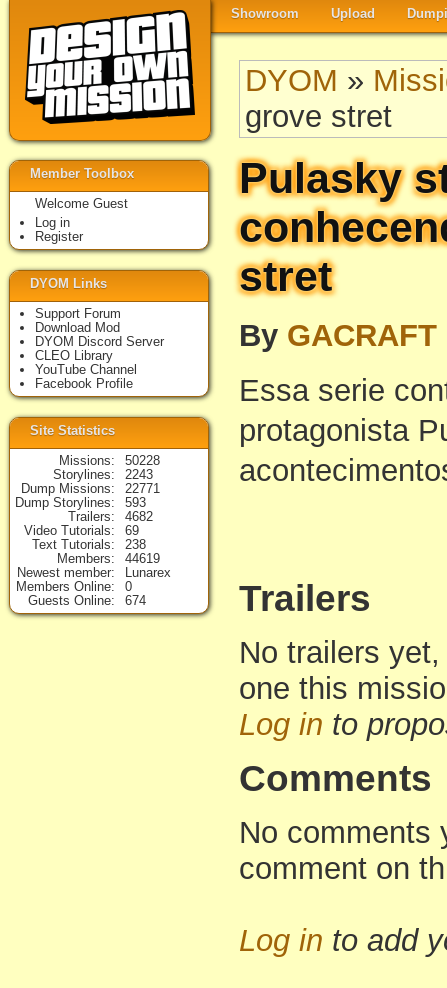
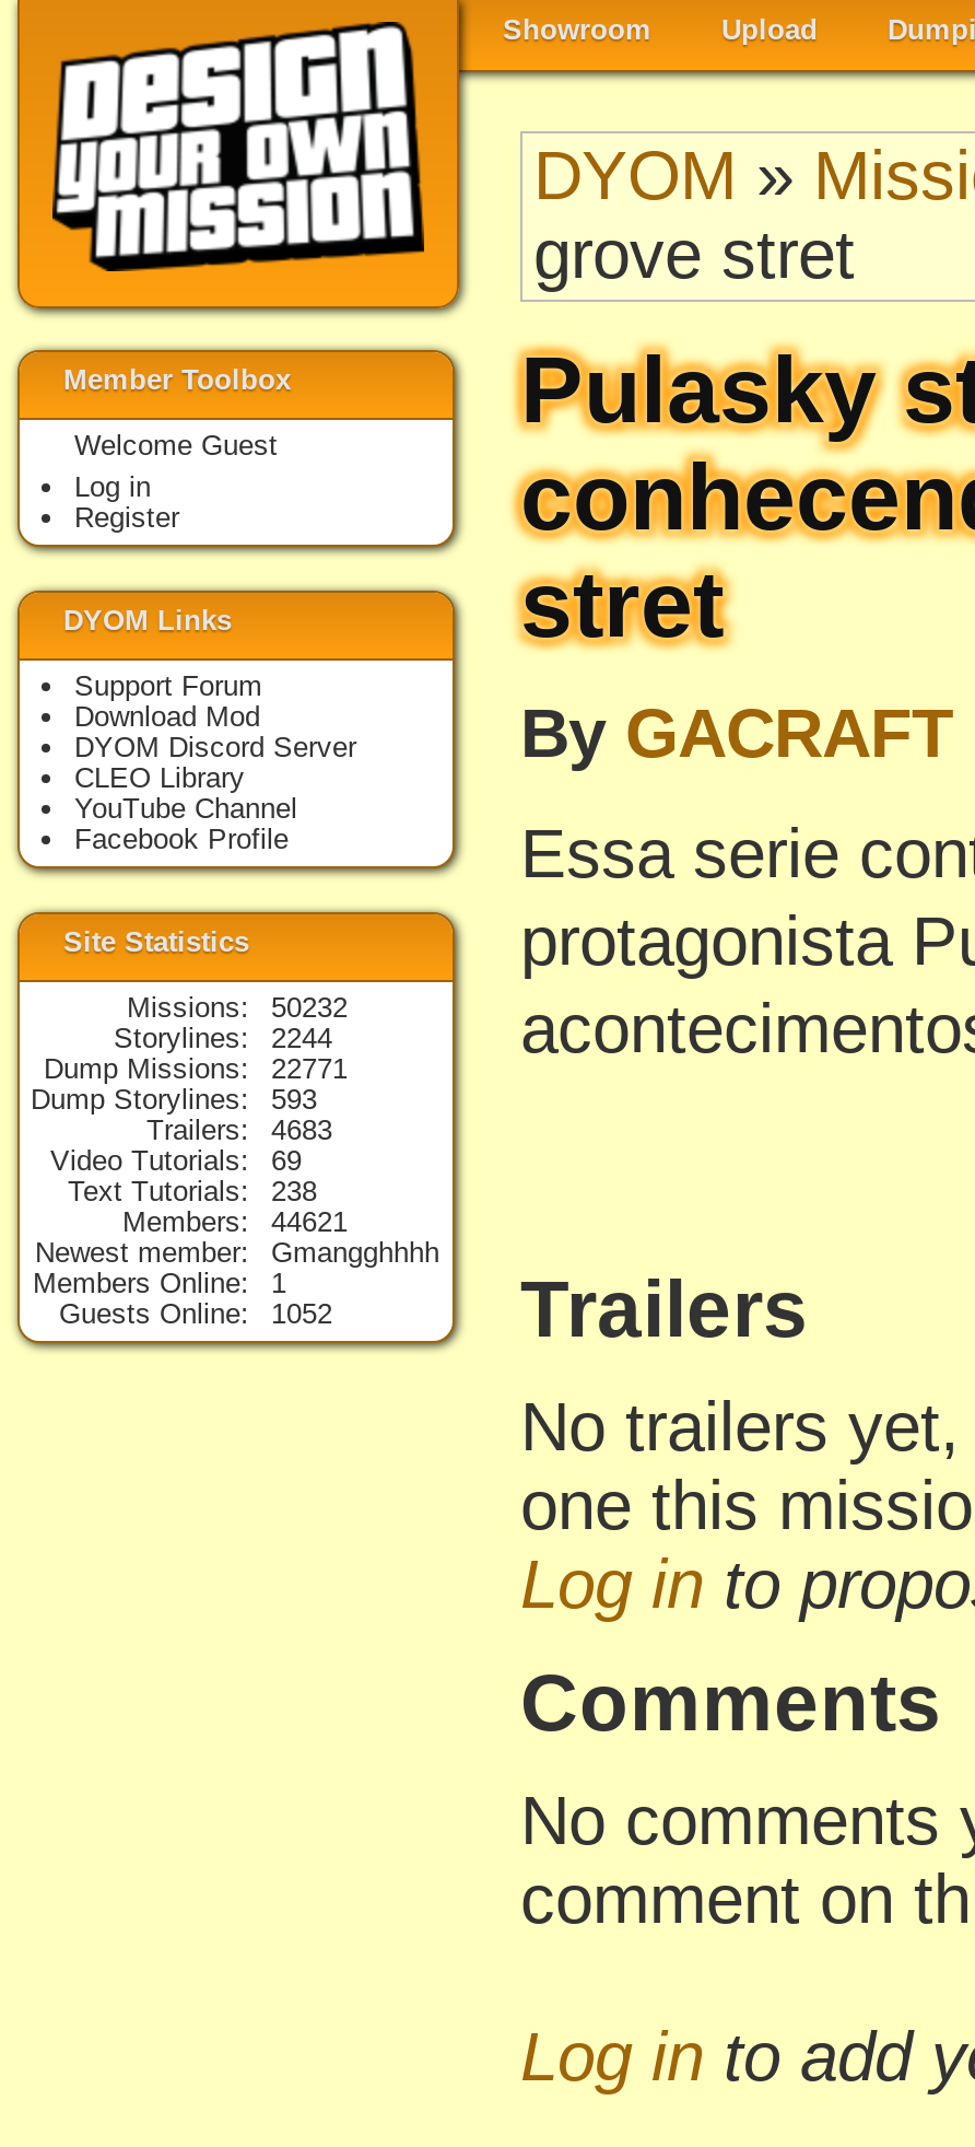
[59,453,160,468] Missions 50228 -> [127,991,348,1024] Missions 50232
[53,467,153,482] Storylines 2243 -> [114,1022,332,1054] Storylines 2244
[68,509,153,524] Trailers 4682 -> [146,1113,332,1146] Trailers 4683
[57,551,160,566] Members 44619 -> [122,1205,348,1238] Members 44621
[125,565,171,580] Lunarex -> [271,1236,439,1269] Gmangghhhh
[16,579,132,594] Members Online 0 -> [33,1267,286,1299] Members Online 1
[28,593,146,608] Guests Online 674 -> [59,1297,332,1330] Guests Online 1052

